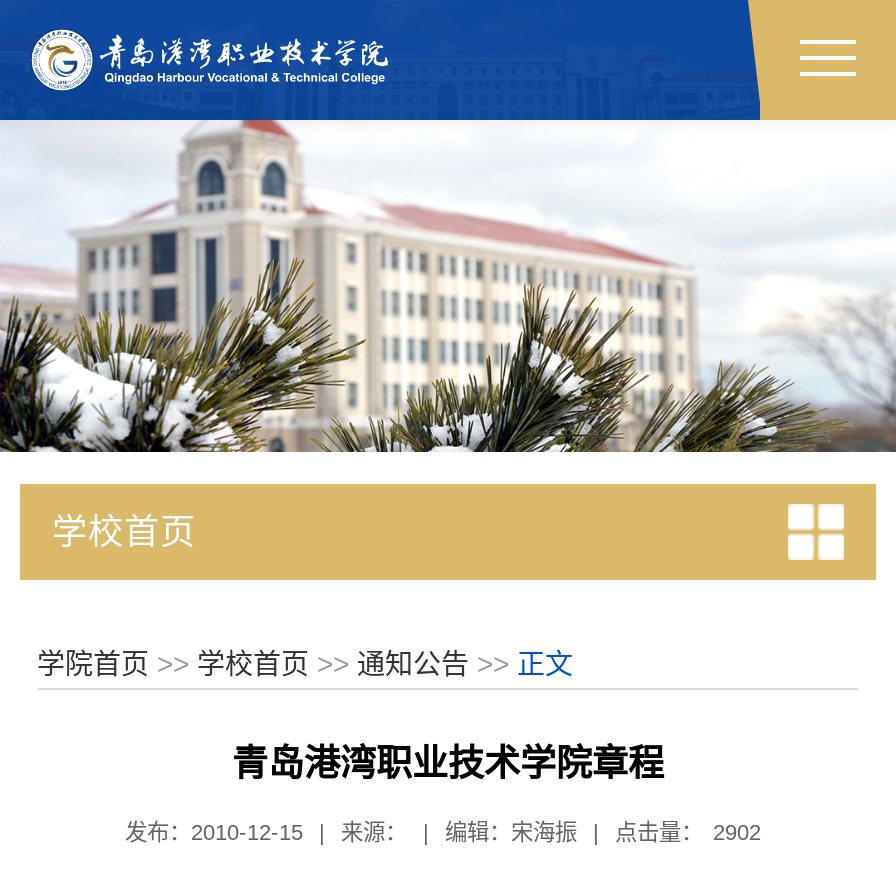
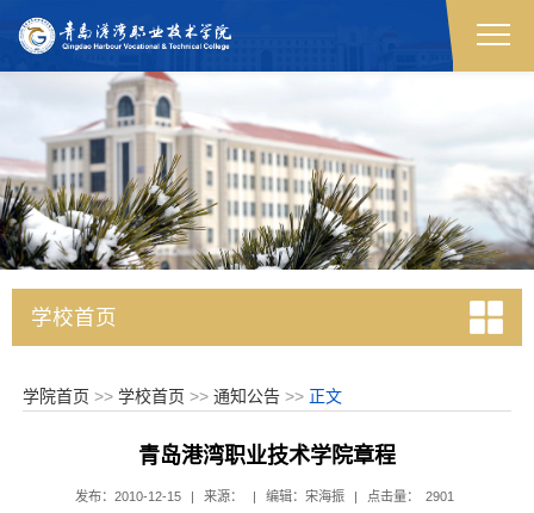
[615,819,761,843] 点击量： 2902 -> [367,489,454,503] 点击量： 2901

